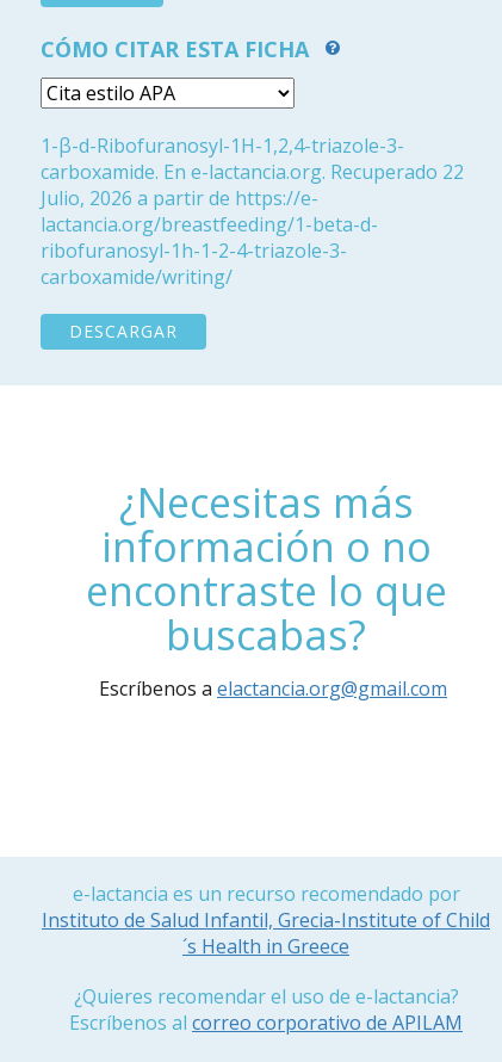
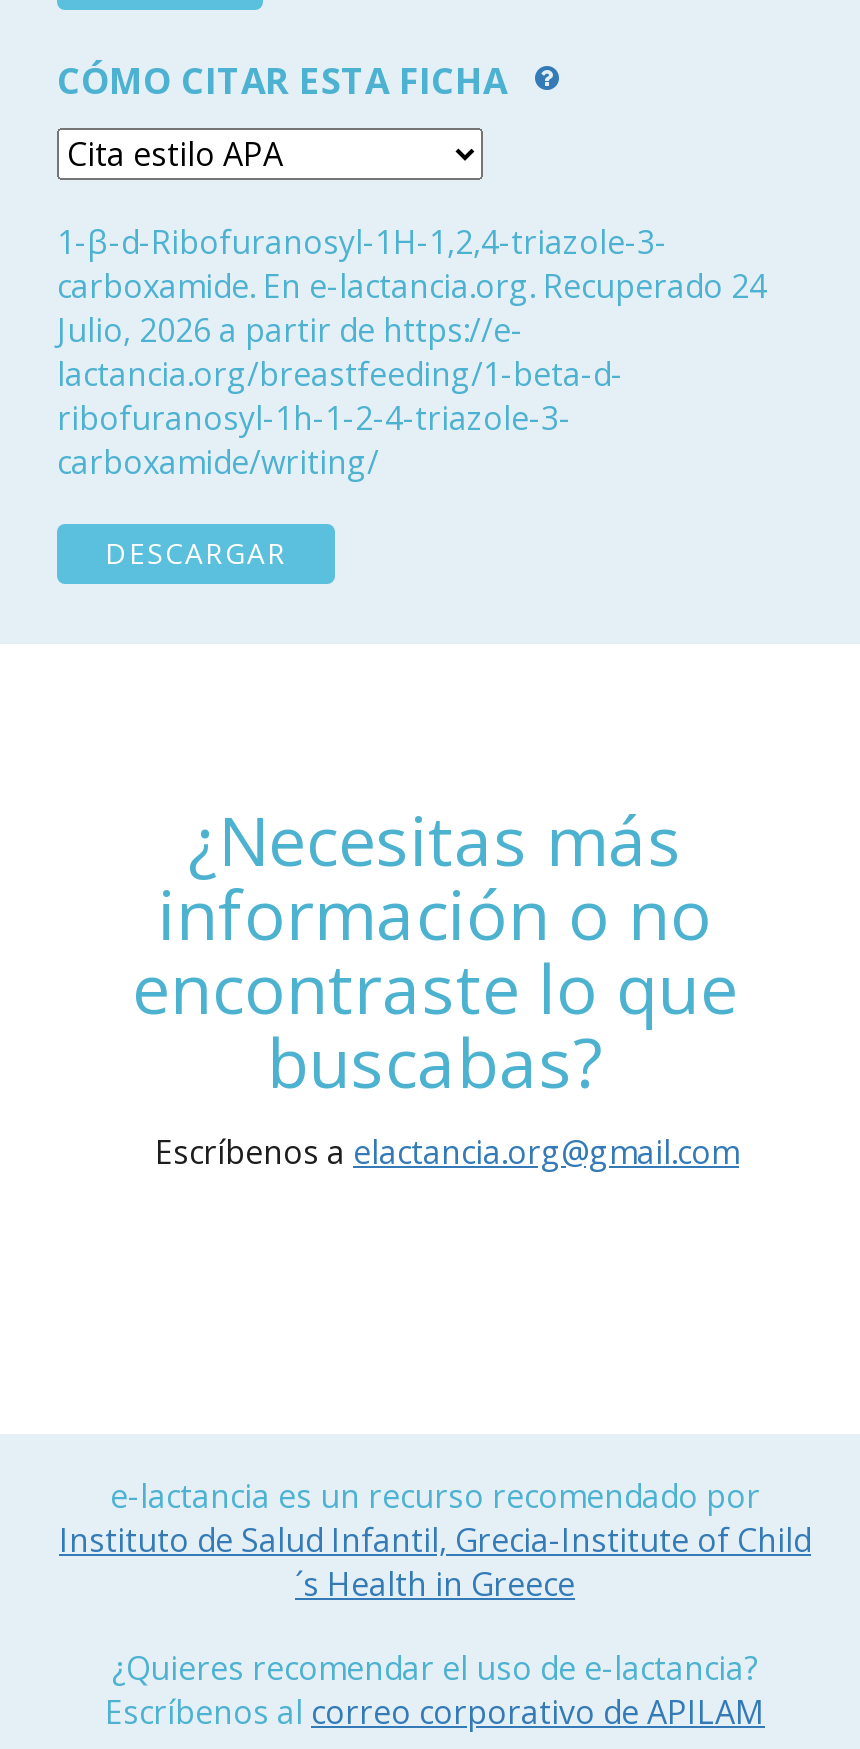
[41,159,464,185] carboxamide. En e-lactancia.org. Recuperado 22 -> [57,264,767,308] carboxamide. En e-lactancia.org. Recuperado 24

